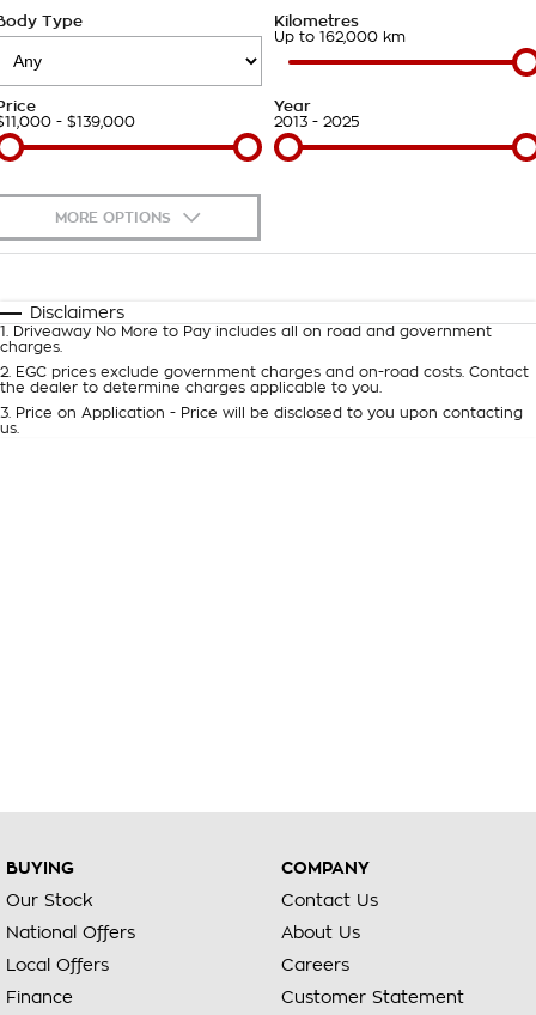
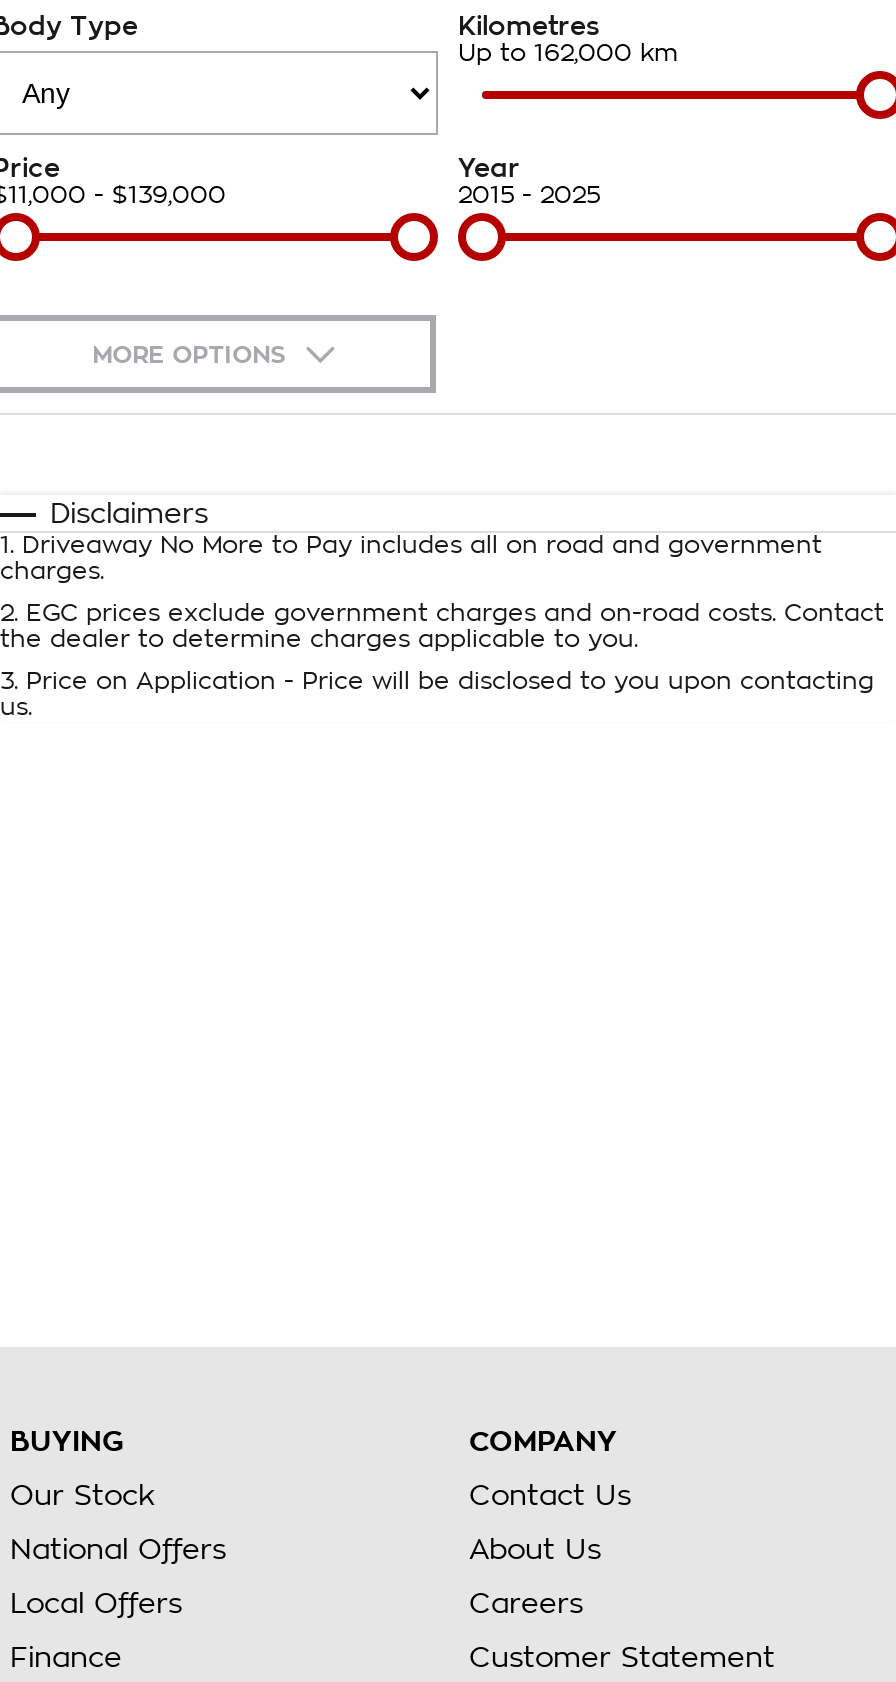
[274,115,359,129] 2013 - 2025 -> [458,183,600,207] 2015 - 2025

